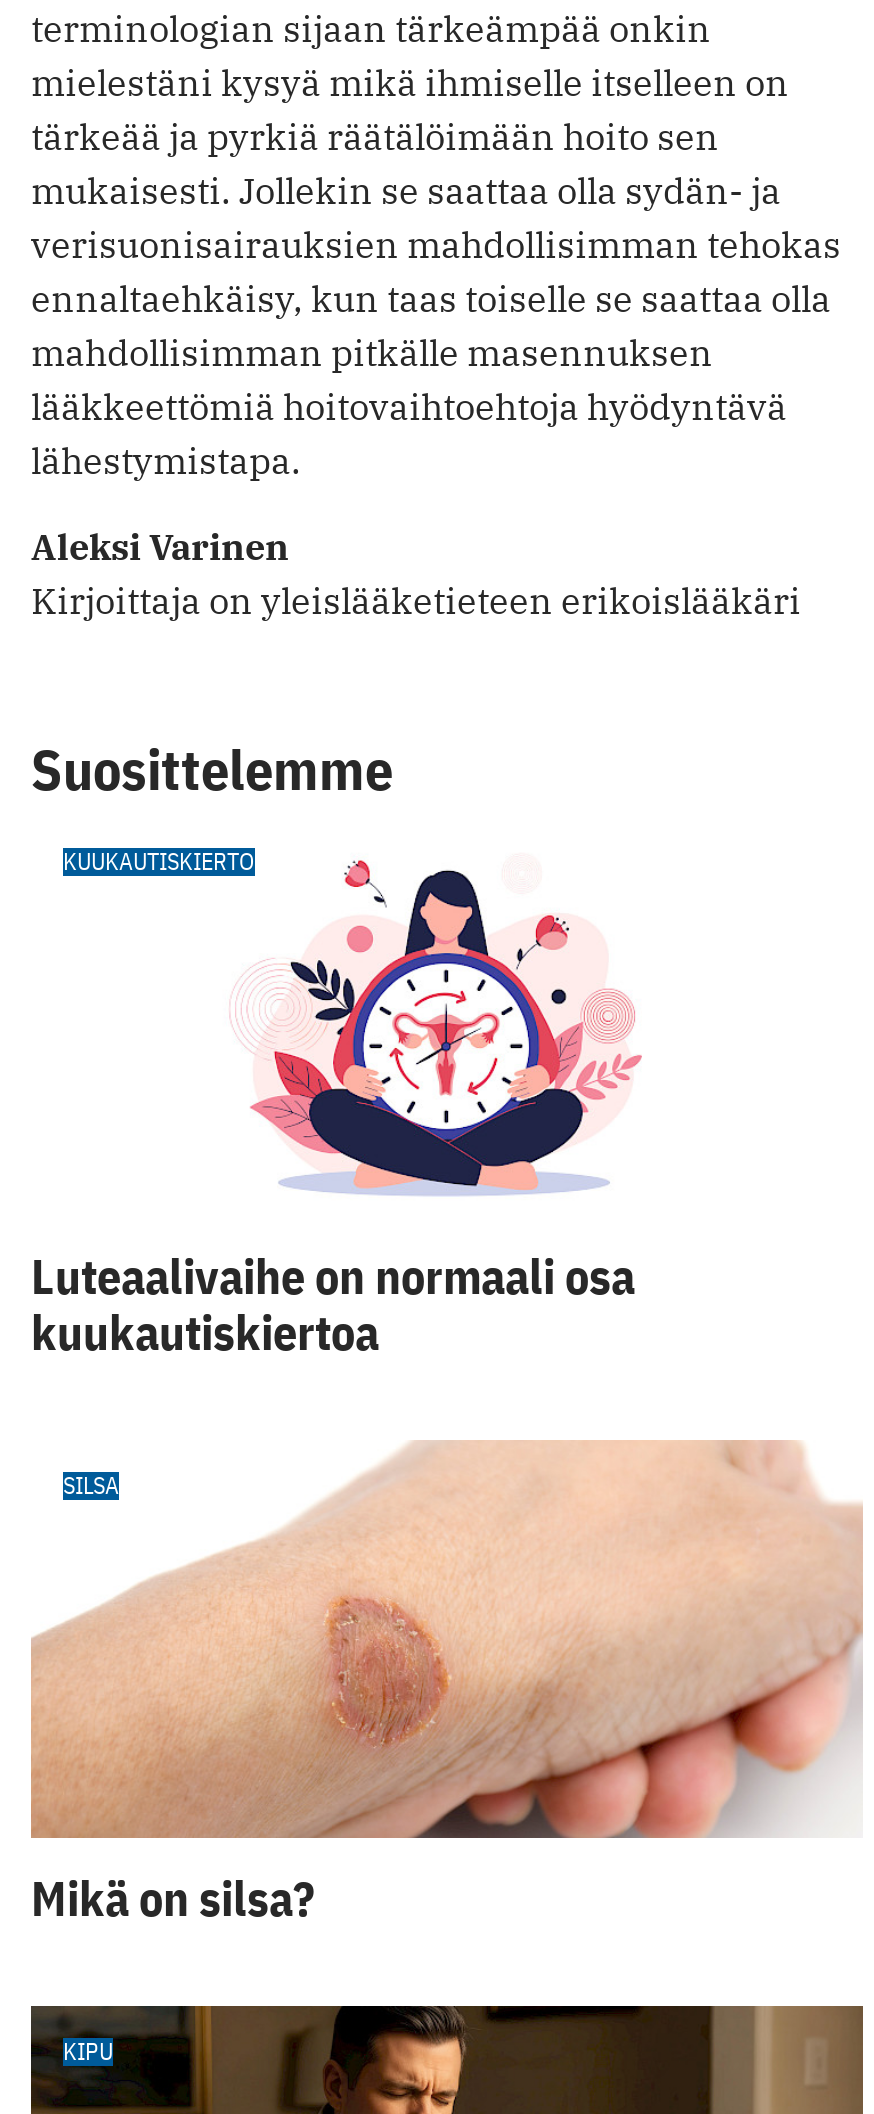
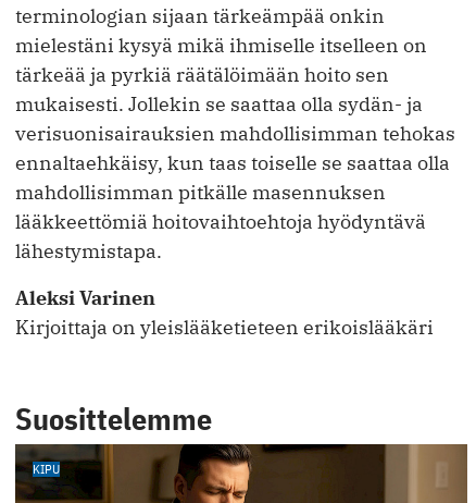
[63,846,643,1196] [image] | KUUKAUTISKIERTO -> none
[29,1243,863,1840] [image] | Luteaalivaihe on normaali osa | kuukautiskiertoa | SILSA -> none
[31,1866,315,1930] Mikä on silsa? -> none

